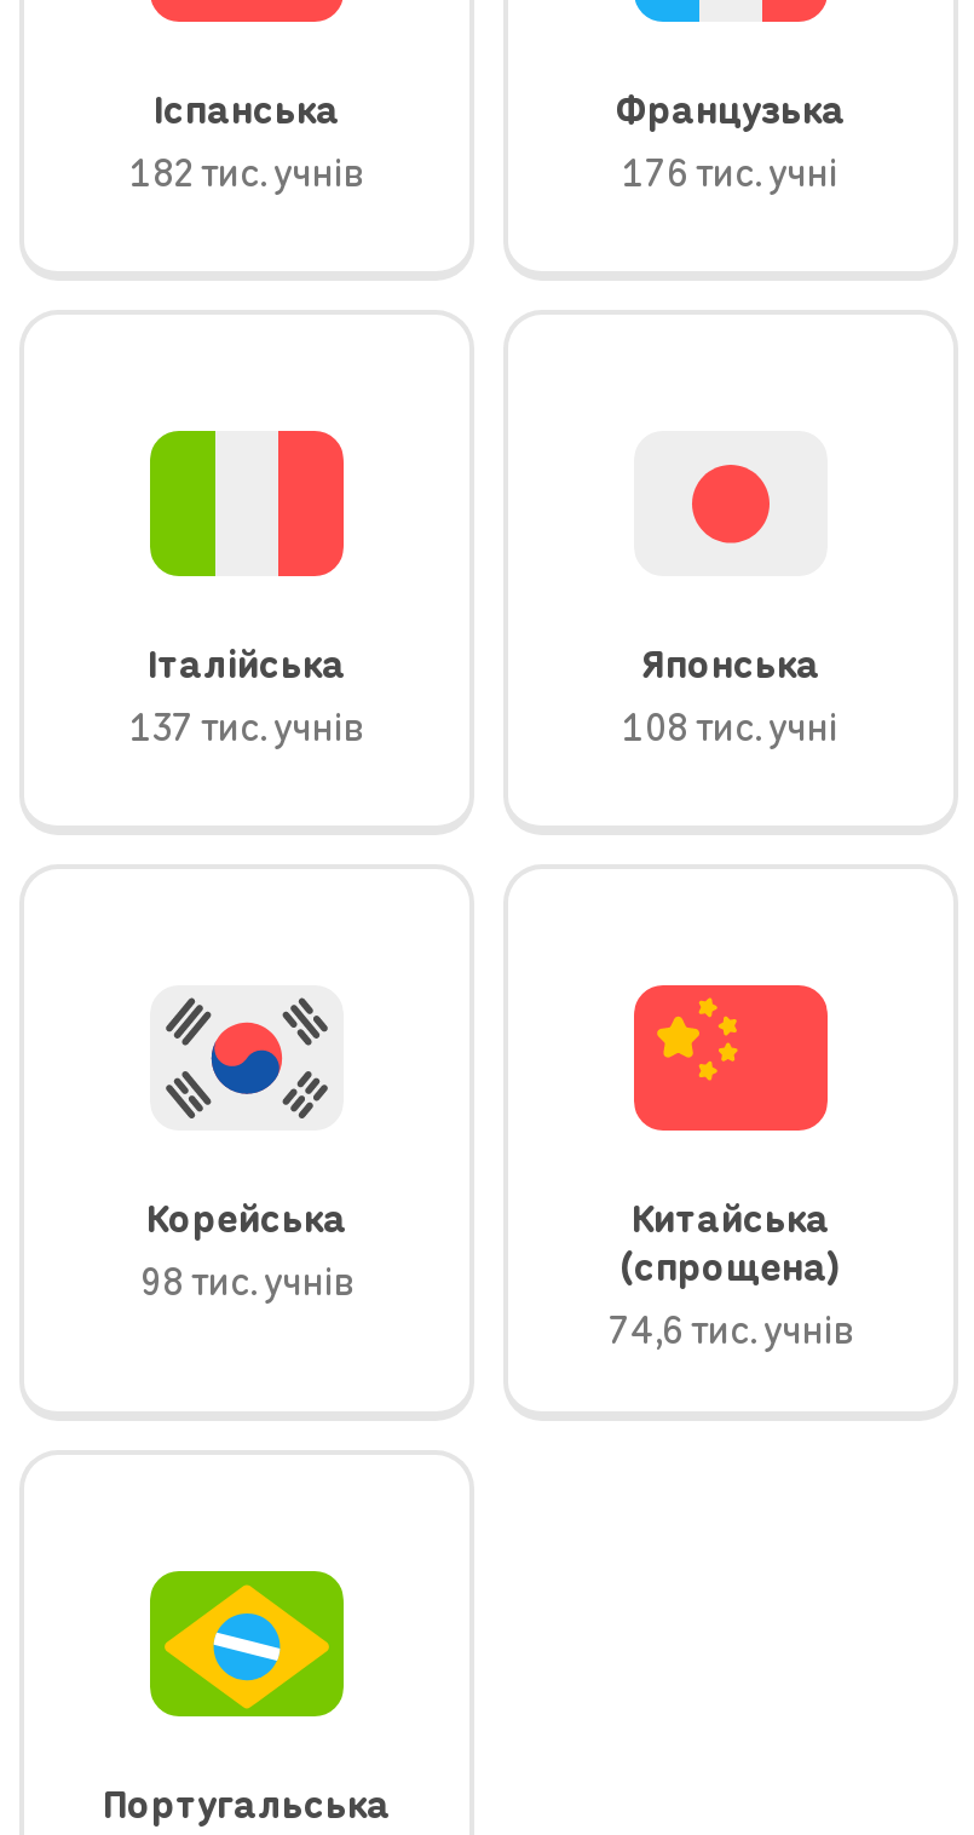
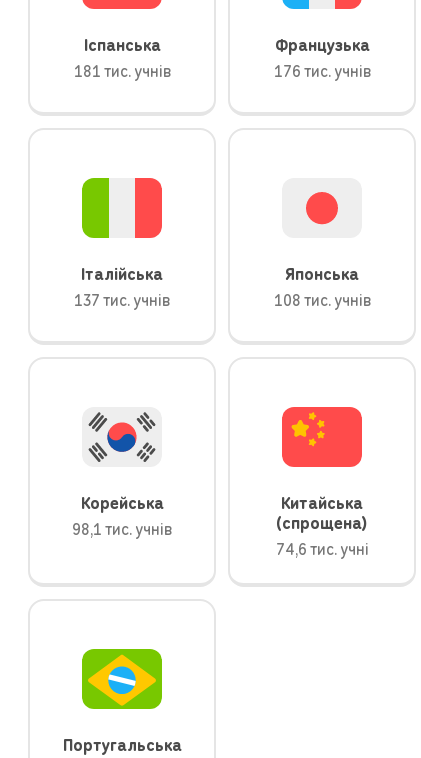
[131,148,363,196] 182 тис. учнів -> [73,61,170,81] 181 тис. учнів
[623,148,838,196] 176 тис. учні -> [273,61,370,81] 176 тис. учнів
[623,702,838,750] 108 тис. учні -> [273,290,370,310] 108 тис. учнів
[140,1256,353,1305] 98 тис. учнів -> [72,519,172,539] 98,1 тис. учнів
[609,1305,853,1353] 74,6 тис. учнів -> [275,539,368,559] 74,6 тис. учні

